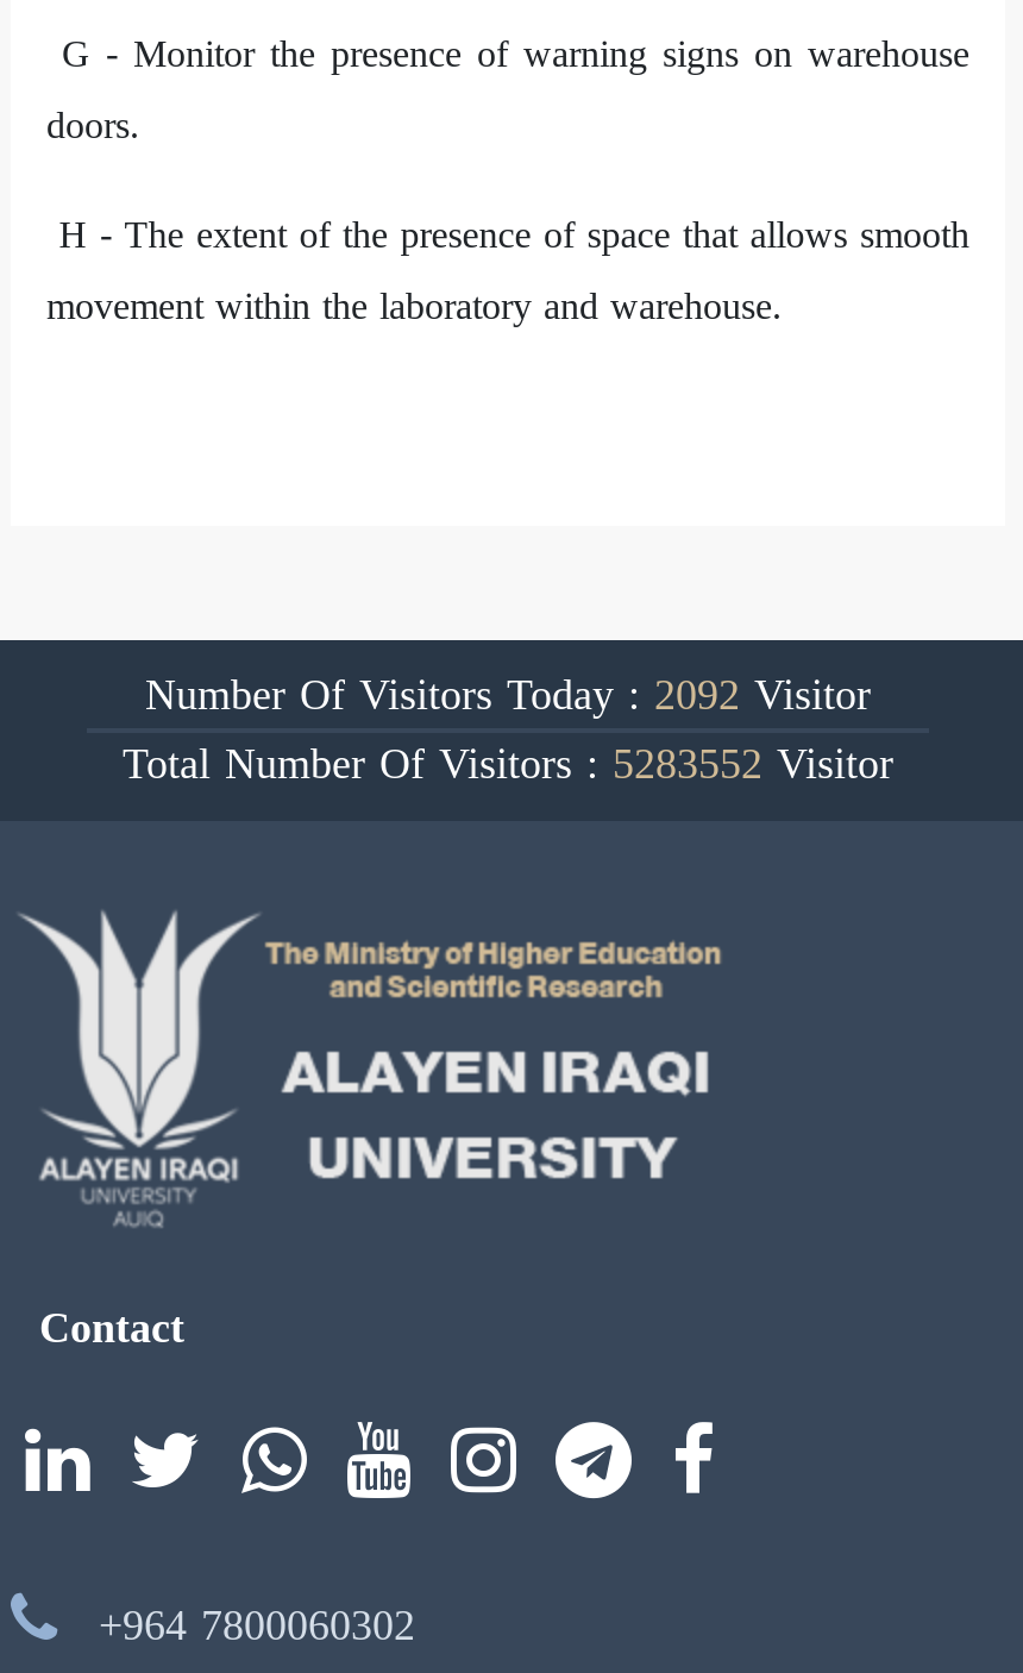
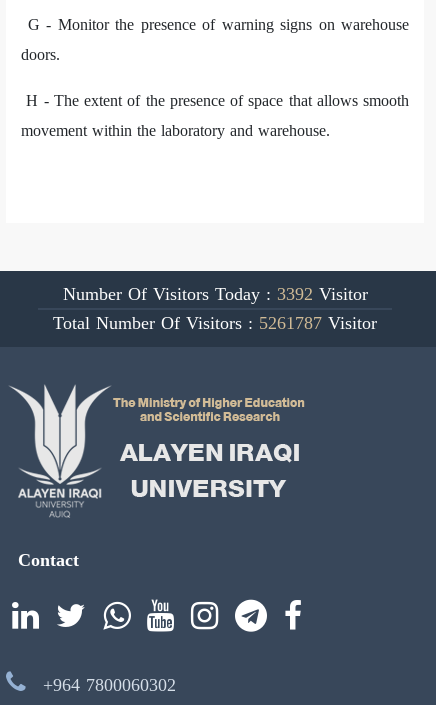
[145,654,871,735] Number Of Visitors Today : 2092 Visitor -> [62,277,367,311] Number Of Visitors Today : 3392 Visitor
[123,723,893,804] Total Number Of Visitors : 5283552 Visitor -> [53,306,377,340] Total Number Of Visitors : 5261787 Visitor

